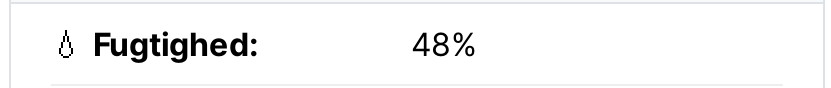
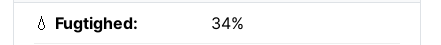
[411,24,477,64] 48% -> [211,13,244,33] 34%

